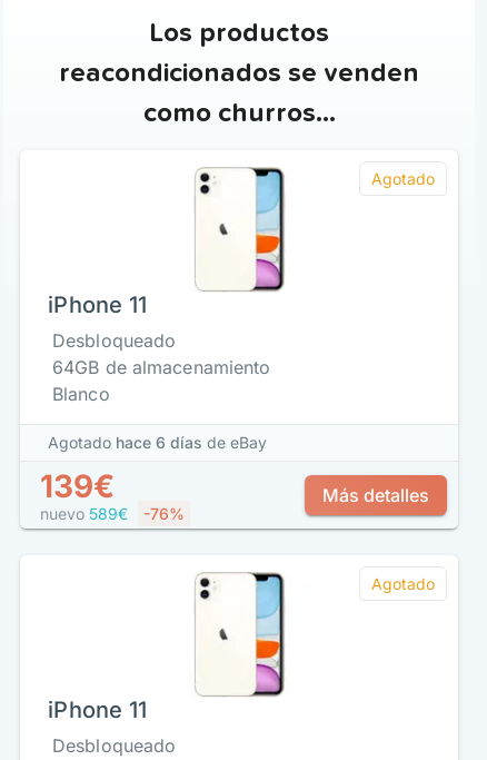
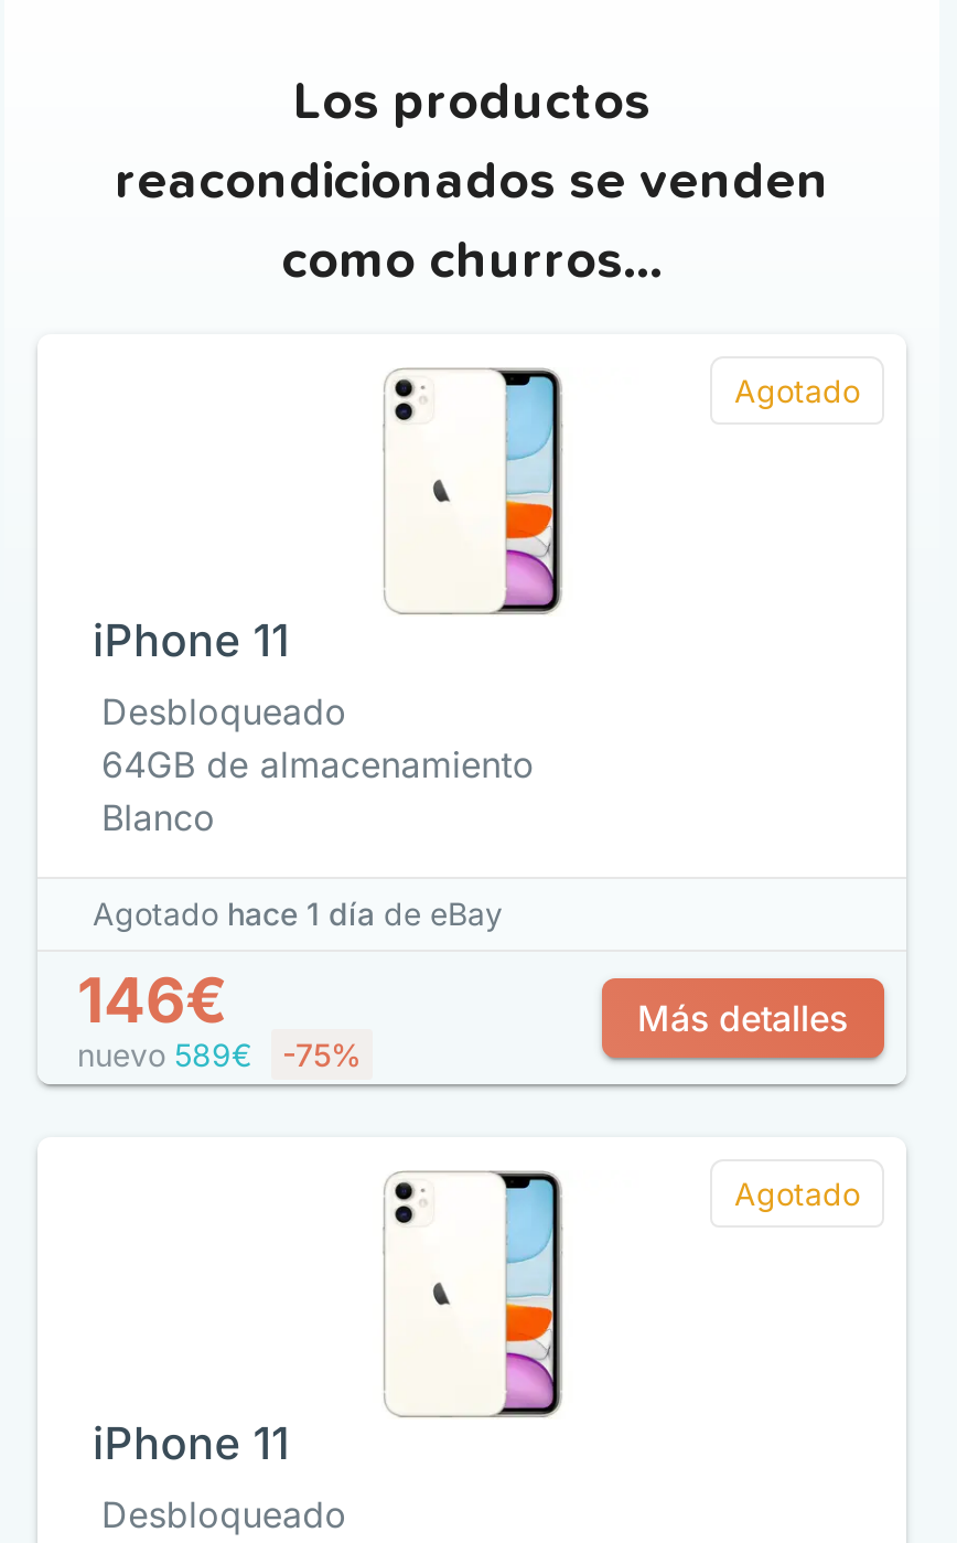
[48,433,267,452] Agotado hace 6 días de eBay -> [93,894,503,932] Agotado hace 1 día de eBay
[40,467,115,505] 139€ -> [77,963,227,1038] 146€
[40,504,185,523] nuevo 589€ -76% -> [77,1036,362,1073] nuevo 589€ -75%

